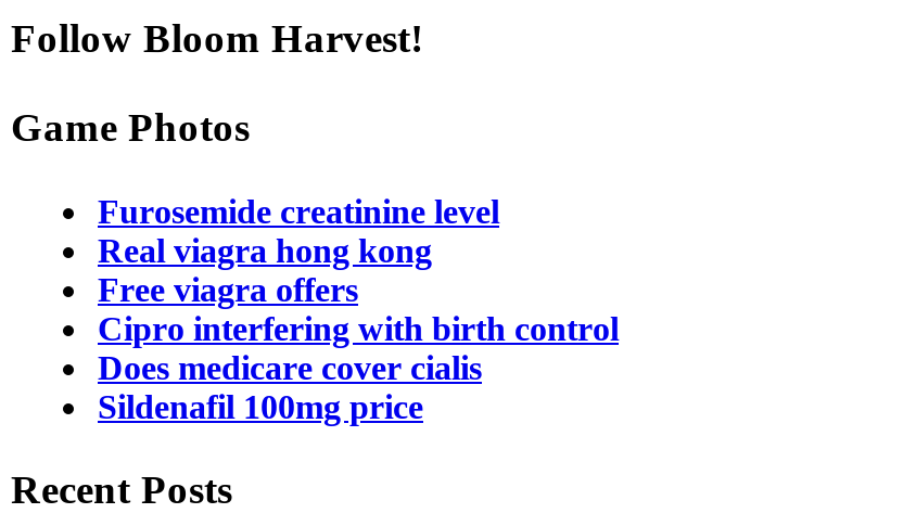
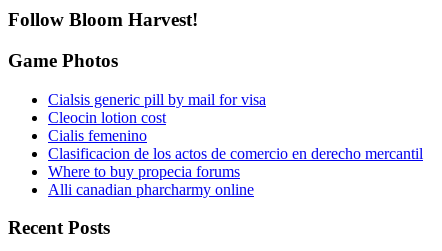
[98,192,619,424] Furosemide creatinine level | Real viagra hong kong | Free viagra offers | Cipro interfering with birth control | Does medicare cover cialis | Sildenafil 100mg price -> [48,91,423,198] Cialsis generic pill by mail for visa | Cleocin lotion cost | Cialis femenino | Clasificacion de los actos de comercio en derecho mercantil | Where to buy propecia forums | Alli canadian pharcharmy online

